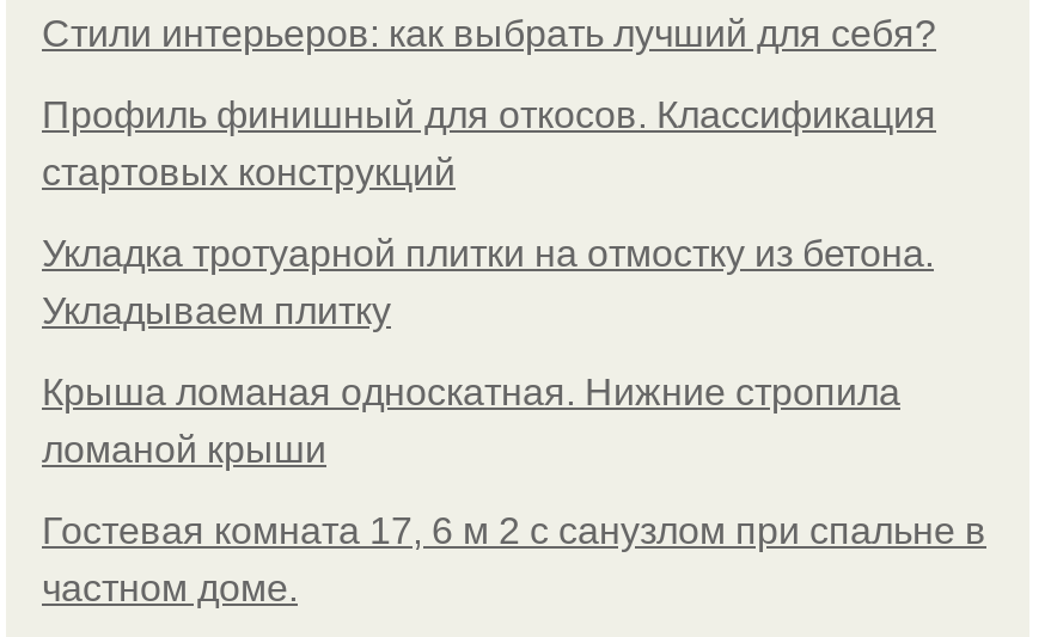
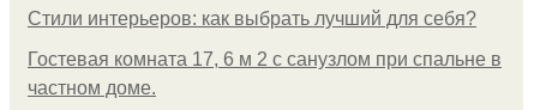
[42,95,936,470] Профиль финишный для откосов. Классификация | стартовых конструкций | Укладка тротуарной плитки на отмостку из бетона. | Укладываем плитку | Крыша ломаная односкатная. Нижние стропила | ломаной крыши -> none

